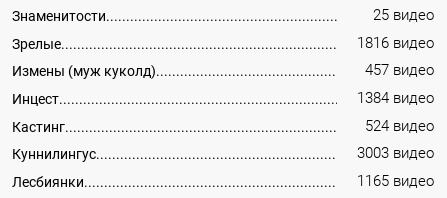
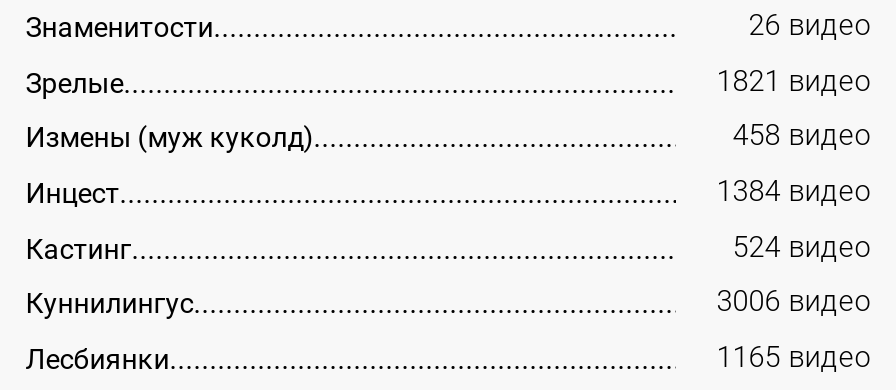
[373,7,434,24] 25 видео -> [749,10,871,44] 26 видео
[357,35,434,52] 1816 видео -> [717,65,871,99] 1821 видео
[365,62,434,79] 457 видео -> [733,120,871,154] 458 видео
[357,145,434,162] 3003 видео -> [717,285,871,319] 3006 видео

